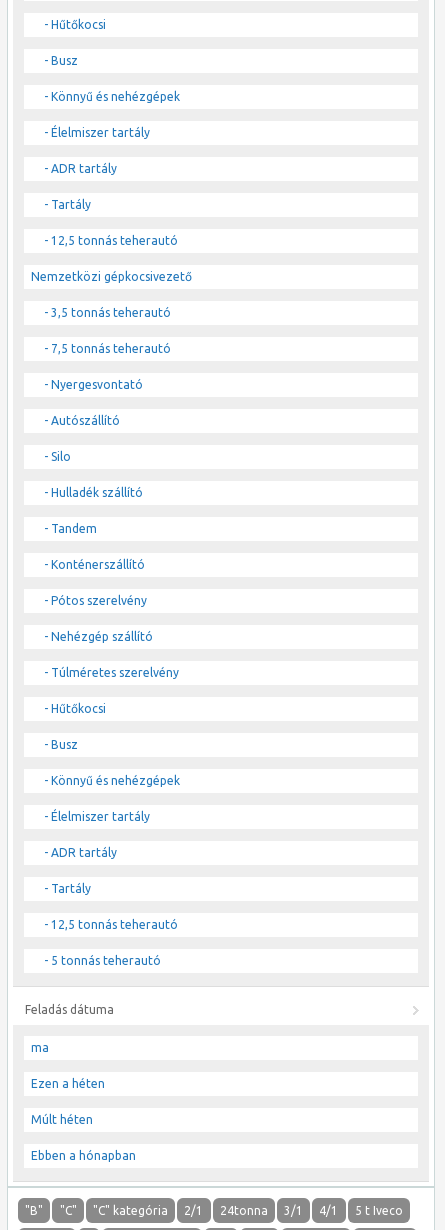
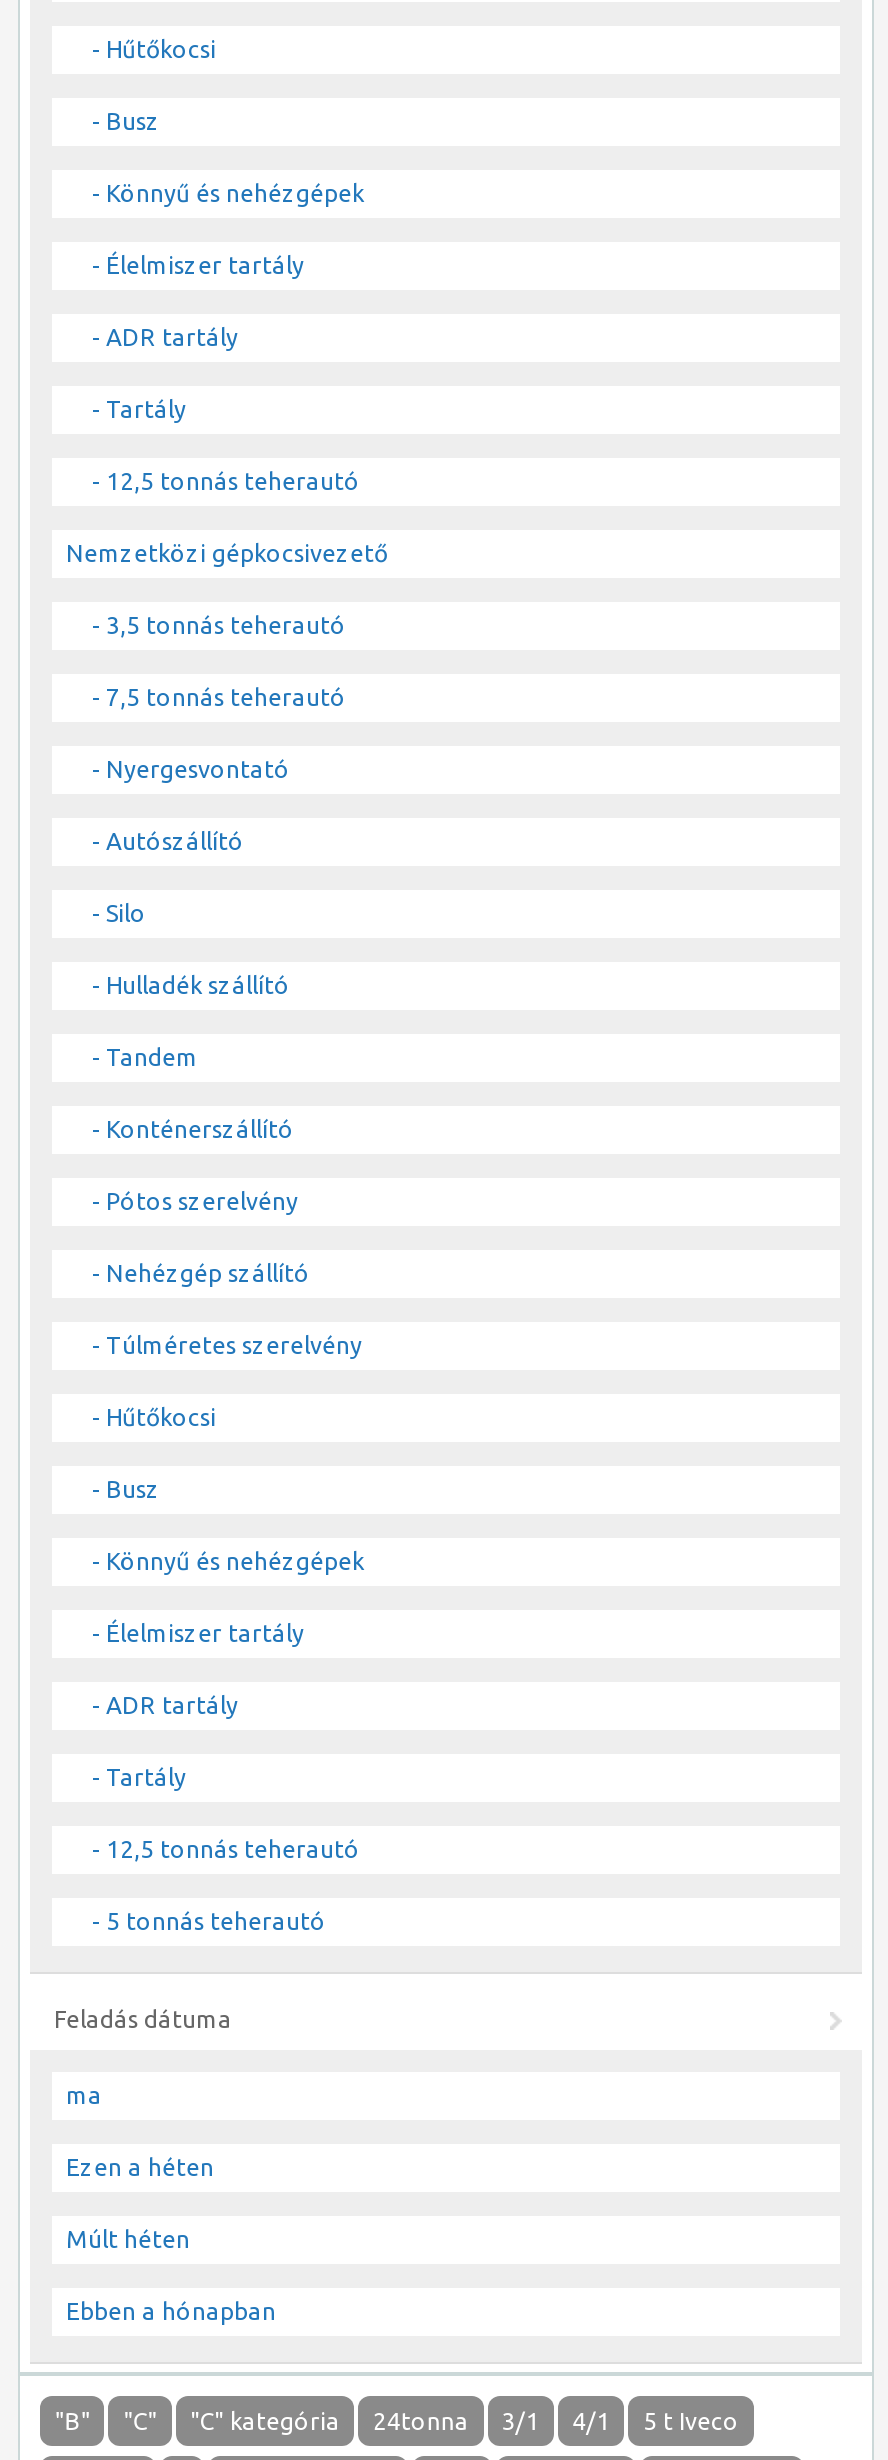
[184,1204,203,1217] 2/1 -> none

